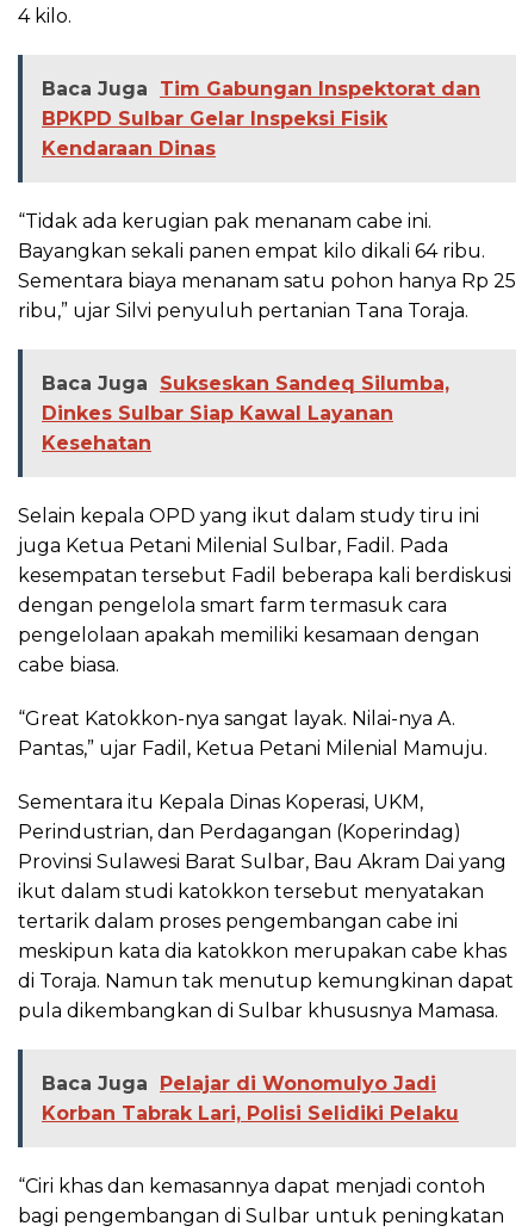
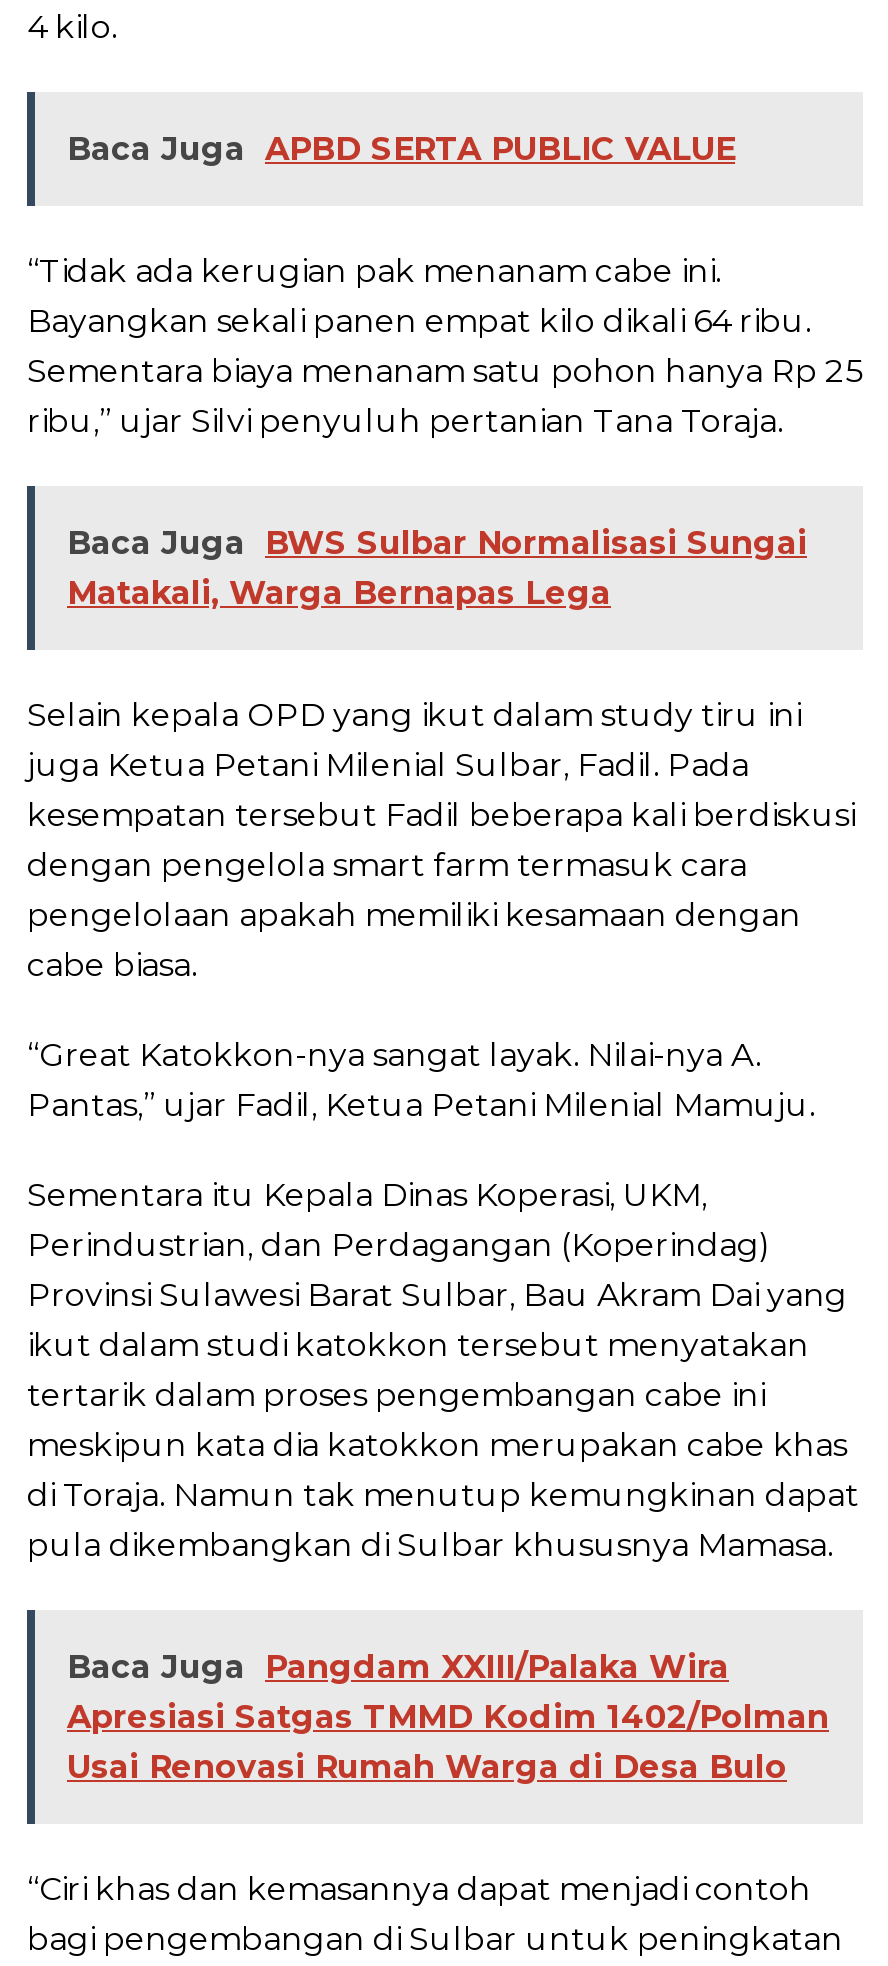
[42,77,480,159] Baca Juga Tim Gabungan Inspektorat dan | BPKPD Sulbar Gelar Inspeksi Fisik | Kendaraan Dinas -> [67,129,735,167] Baca Juga APBD SERTA PUBLIC VALUE
[42,372,449,454] Baca Juga Sukseskan Sandeq Silumba, | Dinkes Sulbar Siap Kawal Layanan | Kesehatan -> [67,523,807,611] Baca Juga BWS Sulbar Normalisasi Sungai | Matakali, Warga Bernapas Lega
moved [18,504,514,1021] -> [27,695,859,1563]: Selain kepala OPD yang ikut dalam study tiru ini | juga Ketua Petani Milenial Sulbar, Fadil. Pada | kesempatan tersebut Fadil beberapa kali berdiskusi | ... | di Toraja. Namun tak menutup kemungkinan dapat | pula dikembangkan di Sulbar khususnya Mamasa.
[42,1072,459,1124] Baca Juga Pelajar di Wonomulyo Jadi | Korban Tabrak Lari, Polisi Selidiki Pelaku -> [67,1647,829,1785] Baca Juga Pangdam XXIII/Palaka Wira | Apresiasi Satgas TMMD Kodim 1402/Polman | Usai Renovasi Rumah Warga di Desa Bulo

